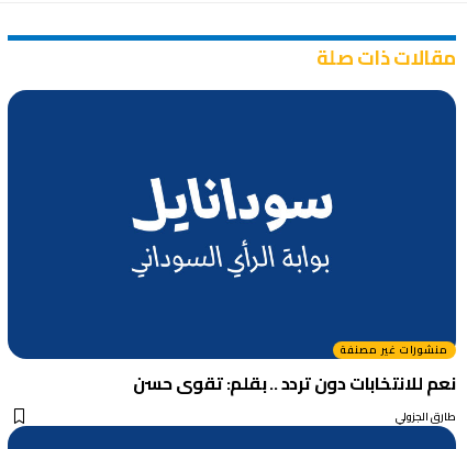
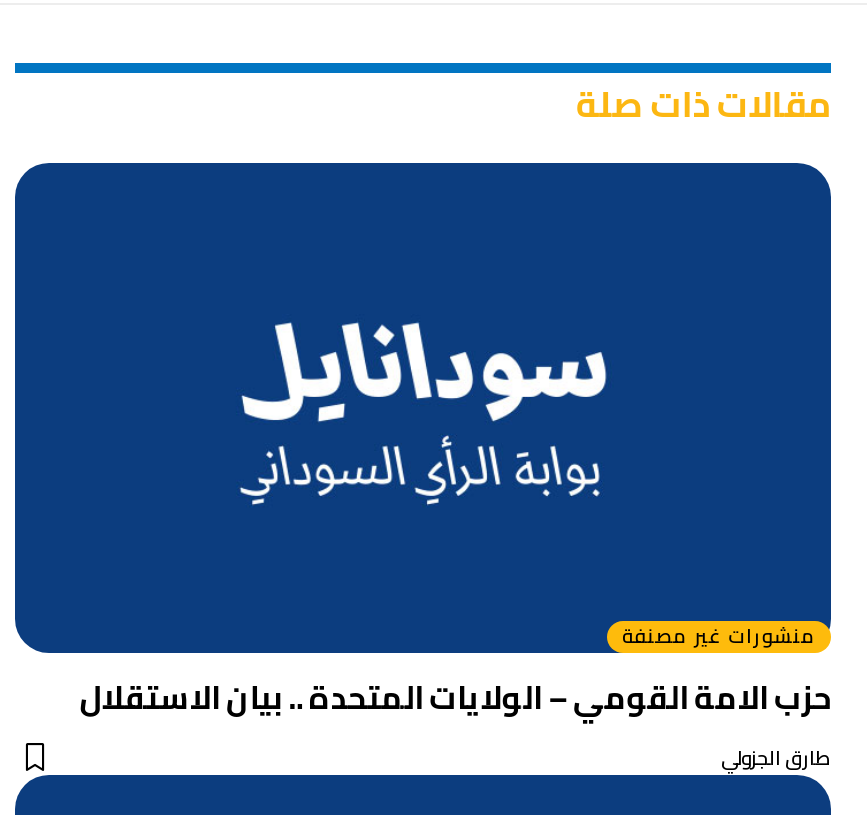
[133,367,456,400] نعم للانتخابات دون تردد .. بقلم: تقوى حسن -> [80,667,831,727] حزب الامة القومي – الولايات المتحدة .. بيان الاستقلال

